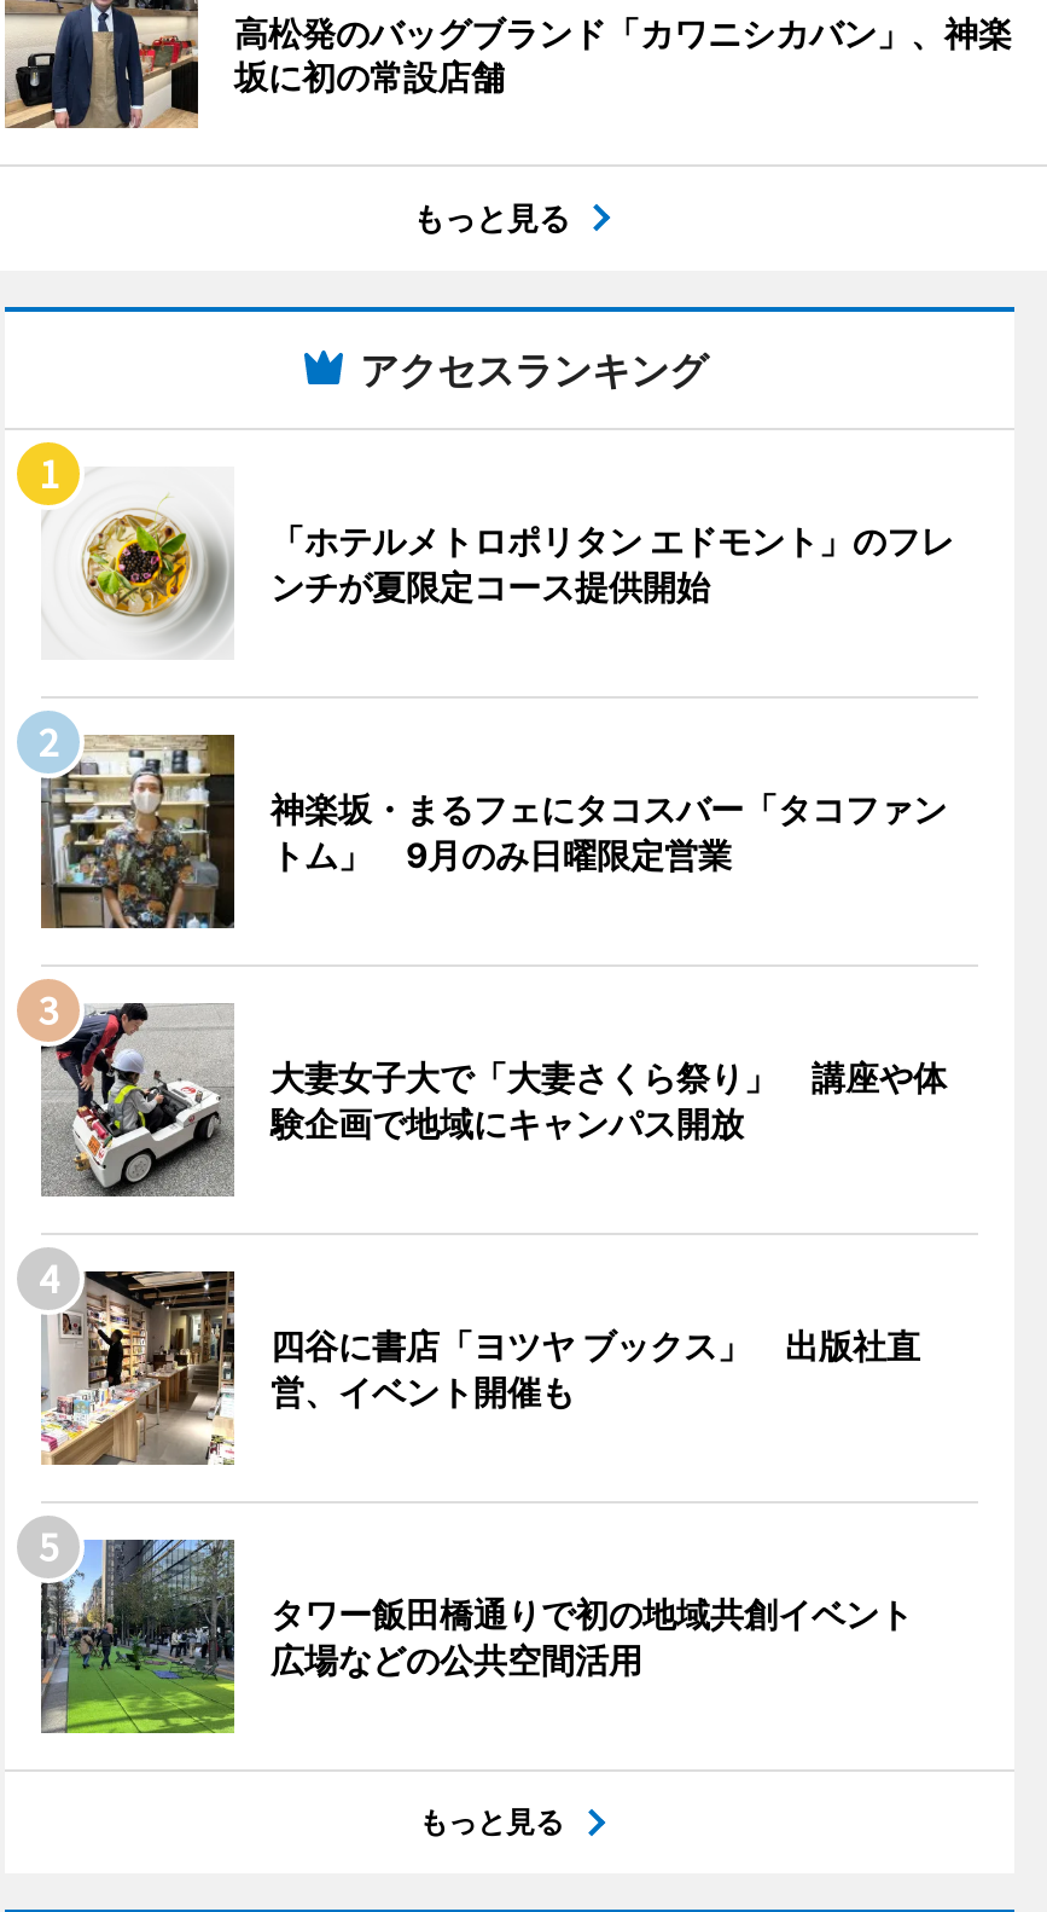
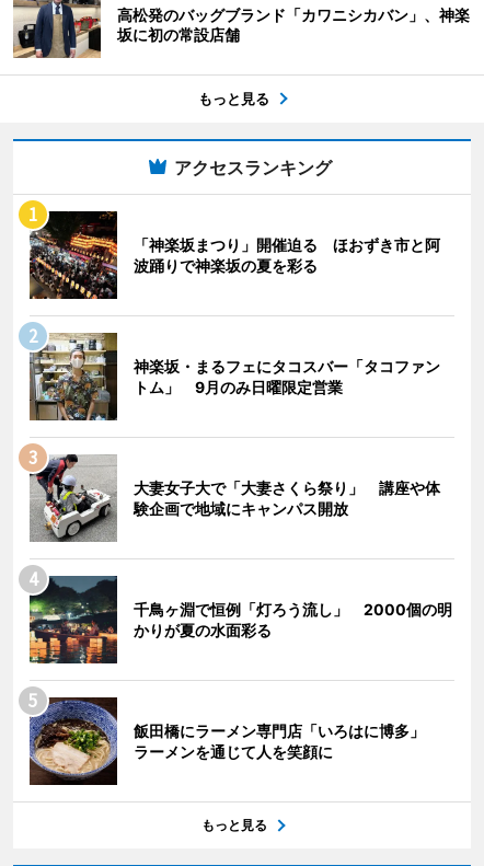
[41,467,954,660] [image] | 「ホテルメトロポリタン エドモント」のフレ | ンチが夏限定コース提供開始 -> [28,210,440,300] [image] | 「神楽坂まつり」開催迫る ほおずき市と阿 | 波踊りで神楽坂の夏を彩る
[41,1269,920,1467] [image] | 四谷に書店「ヨツヤ ブックス」 出版社直 | 営、イベント開催も -> [28,575,452,665] [image] | 千鳥ヶ淵で恒例「灯ろう流し」 2000個の明 | かりが夏の水面彩る
[39,1537,947,1736] [image] | タワー飯田橋通りで初の地域共創イベント | 広場などの公共空間活用 -> [28,696,440,786] [image] | 飯田橋にラーメン専門店「いろはに博多」 | ラーメンを通じて人を笑顔に

